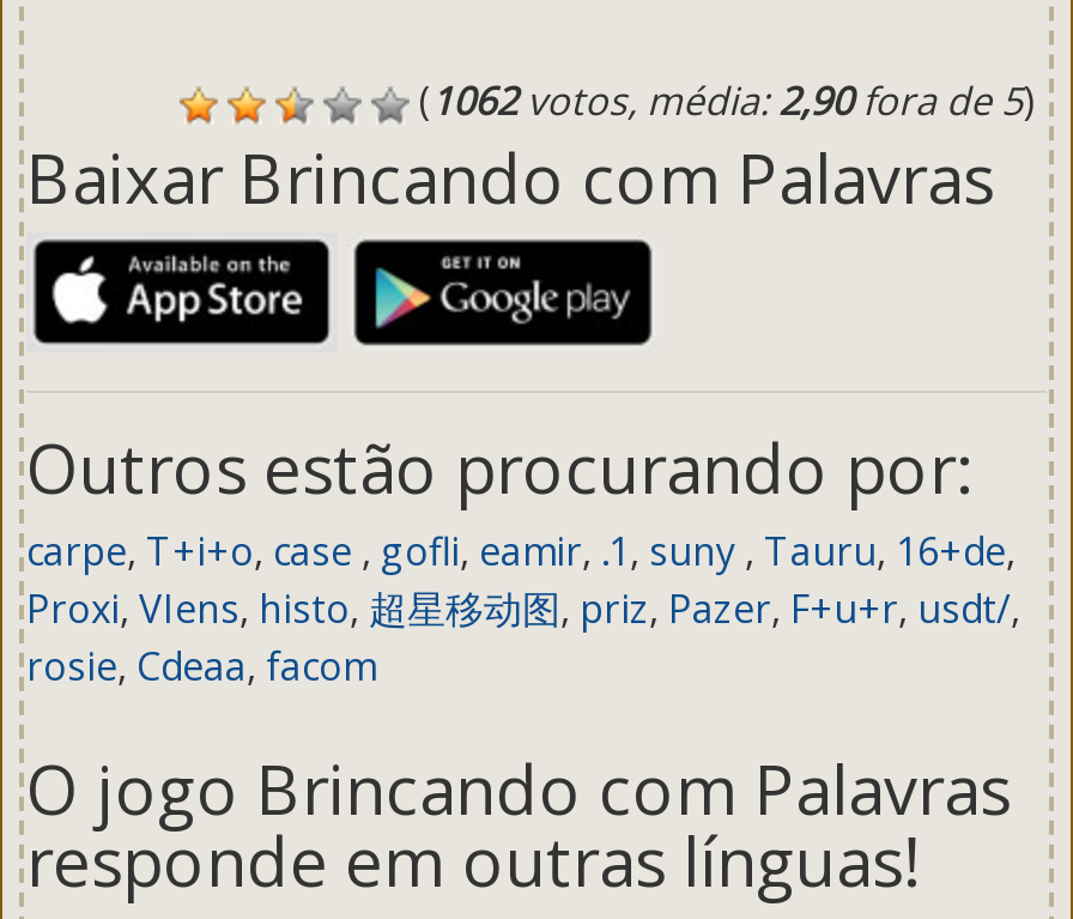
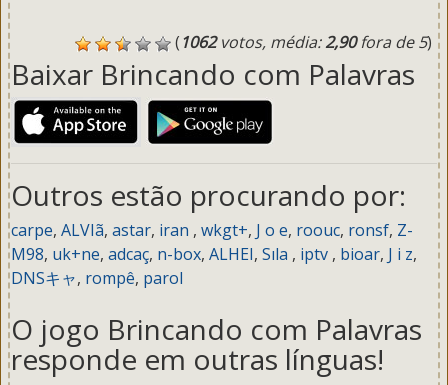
[26,525,1020,693] carpe, T+i+o, case, gofli, eamir,.1, suny, Tauru, 16+de, | Proxi, VIens, histo,超星移动图, priz, Pazer, F+u+r, usdt/, | rosie, Cdeaa, facom -> [11,219,417,289] carpe, ALVIã, astar, iran, wkgt+, J o e, roouc, ronsf, Z- | M98, uk+ne, adcaç, n-box, ALHEI, Sıla, iptv, bioar, J i z, | DNSキャ, rompê, parol

